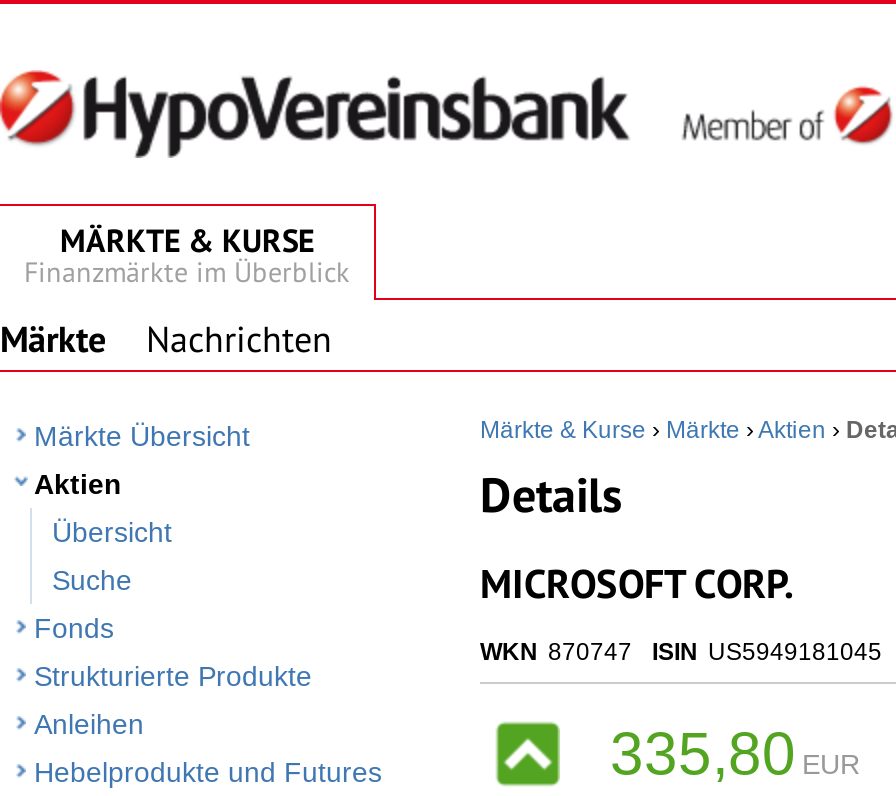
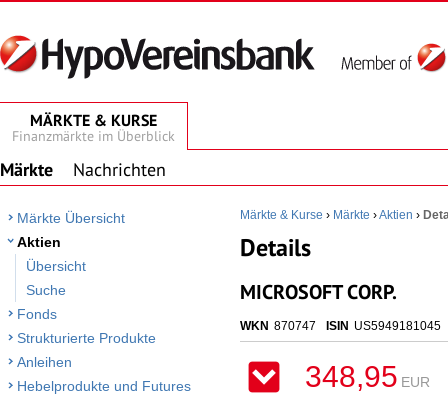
[496,720,860,786] [image] | 335,80 EUR -> [248,360,430,393] [image] | 348,95 EUR

